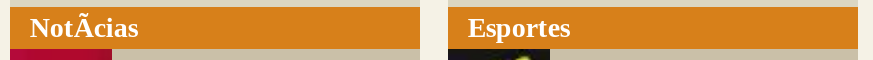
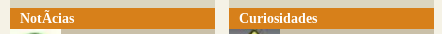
[468,11,570,43] Esportes -> [239,10,317,26] Curiosidades

